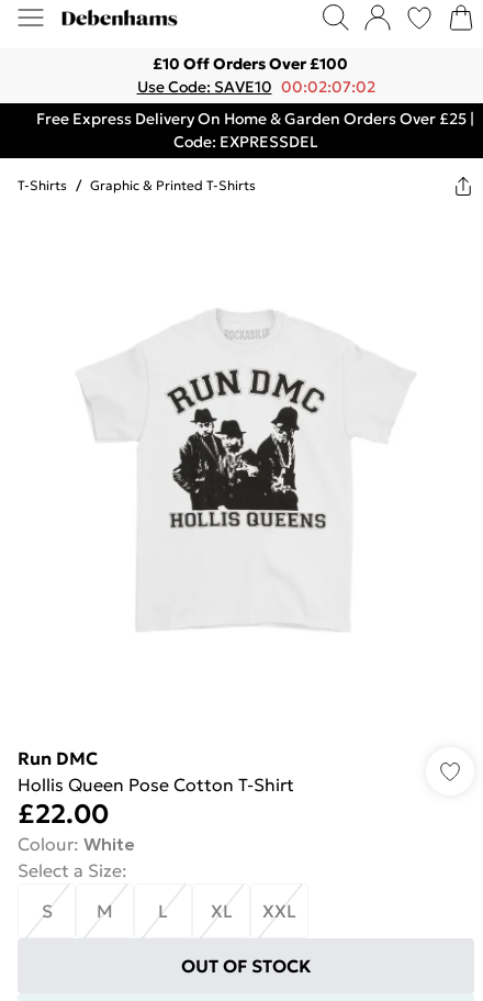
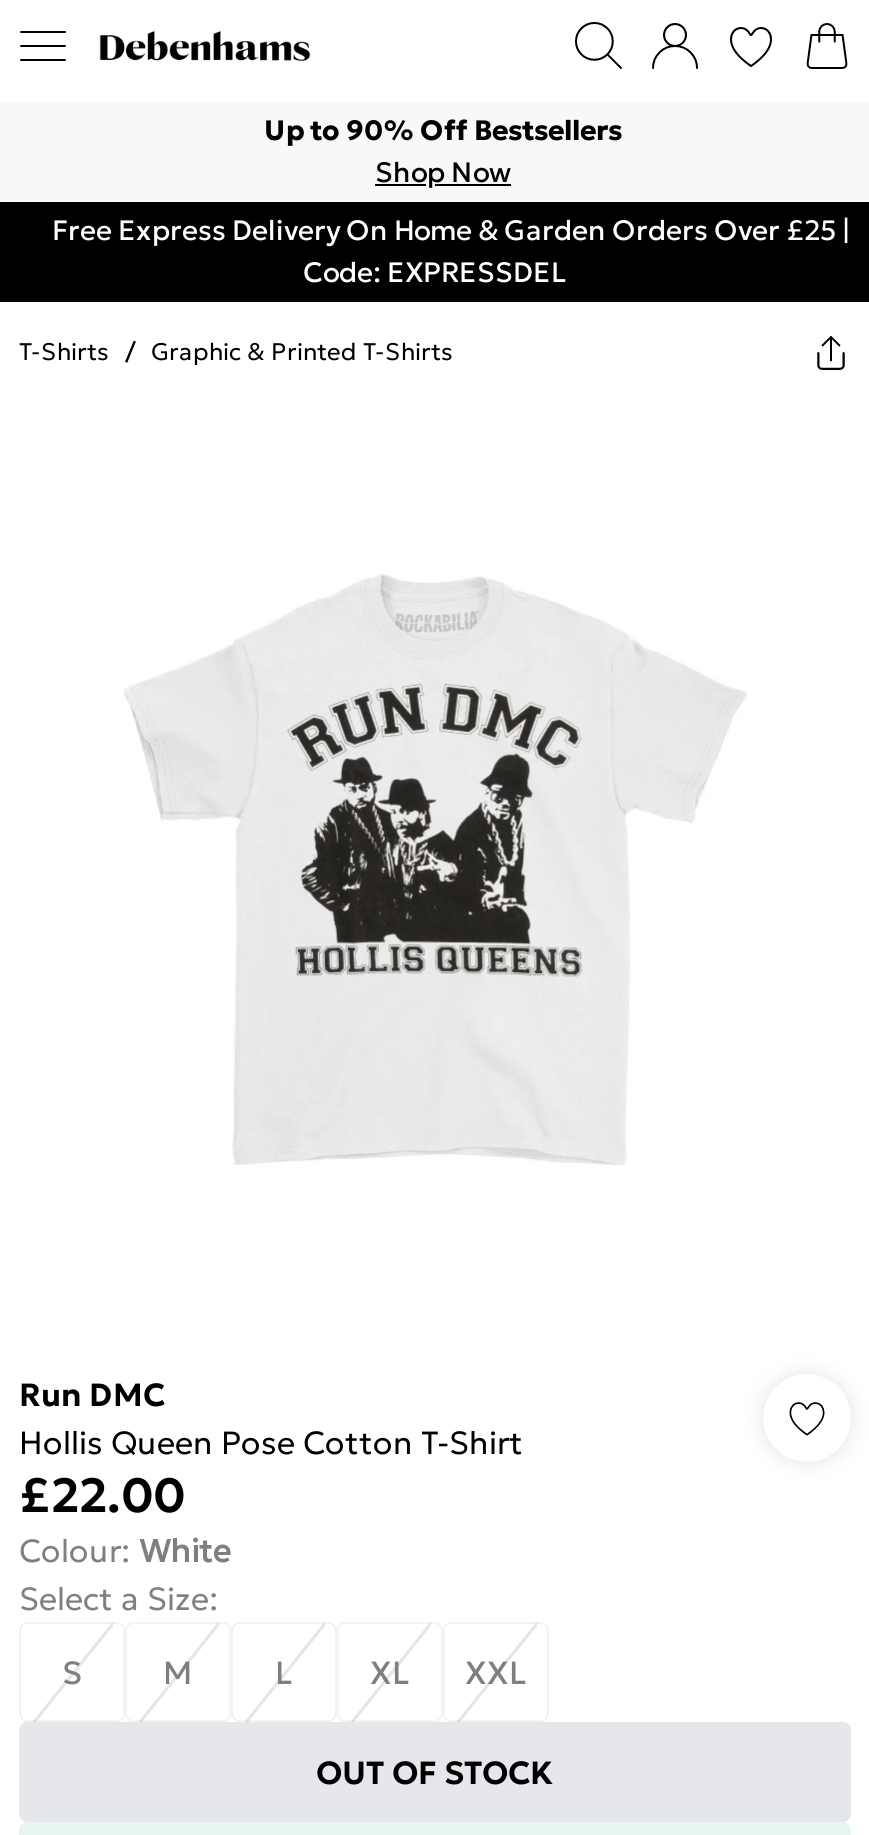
[137,54,375,97] £10 Off Orders Over £100 | Use Code: SAVE10 00:02:07:02 -> [264,112,622,190] Up to 90% Off Bestsellers | Shop Now

